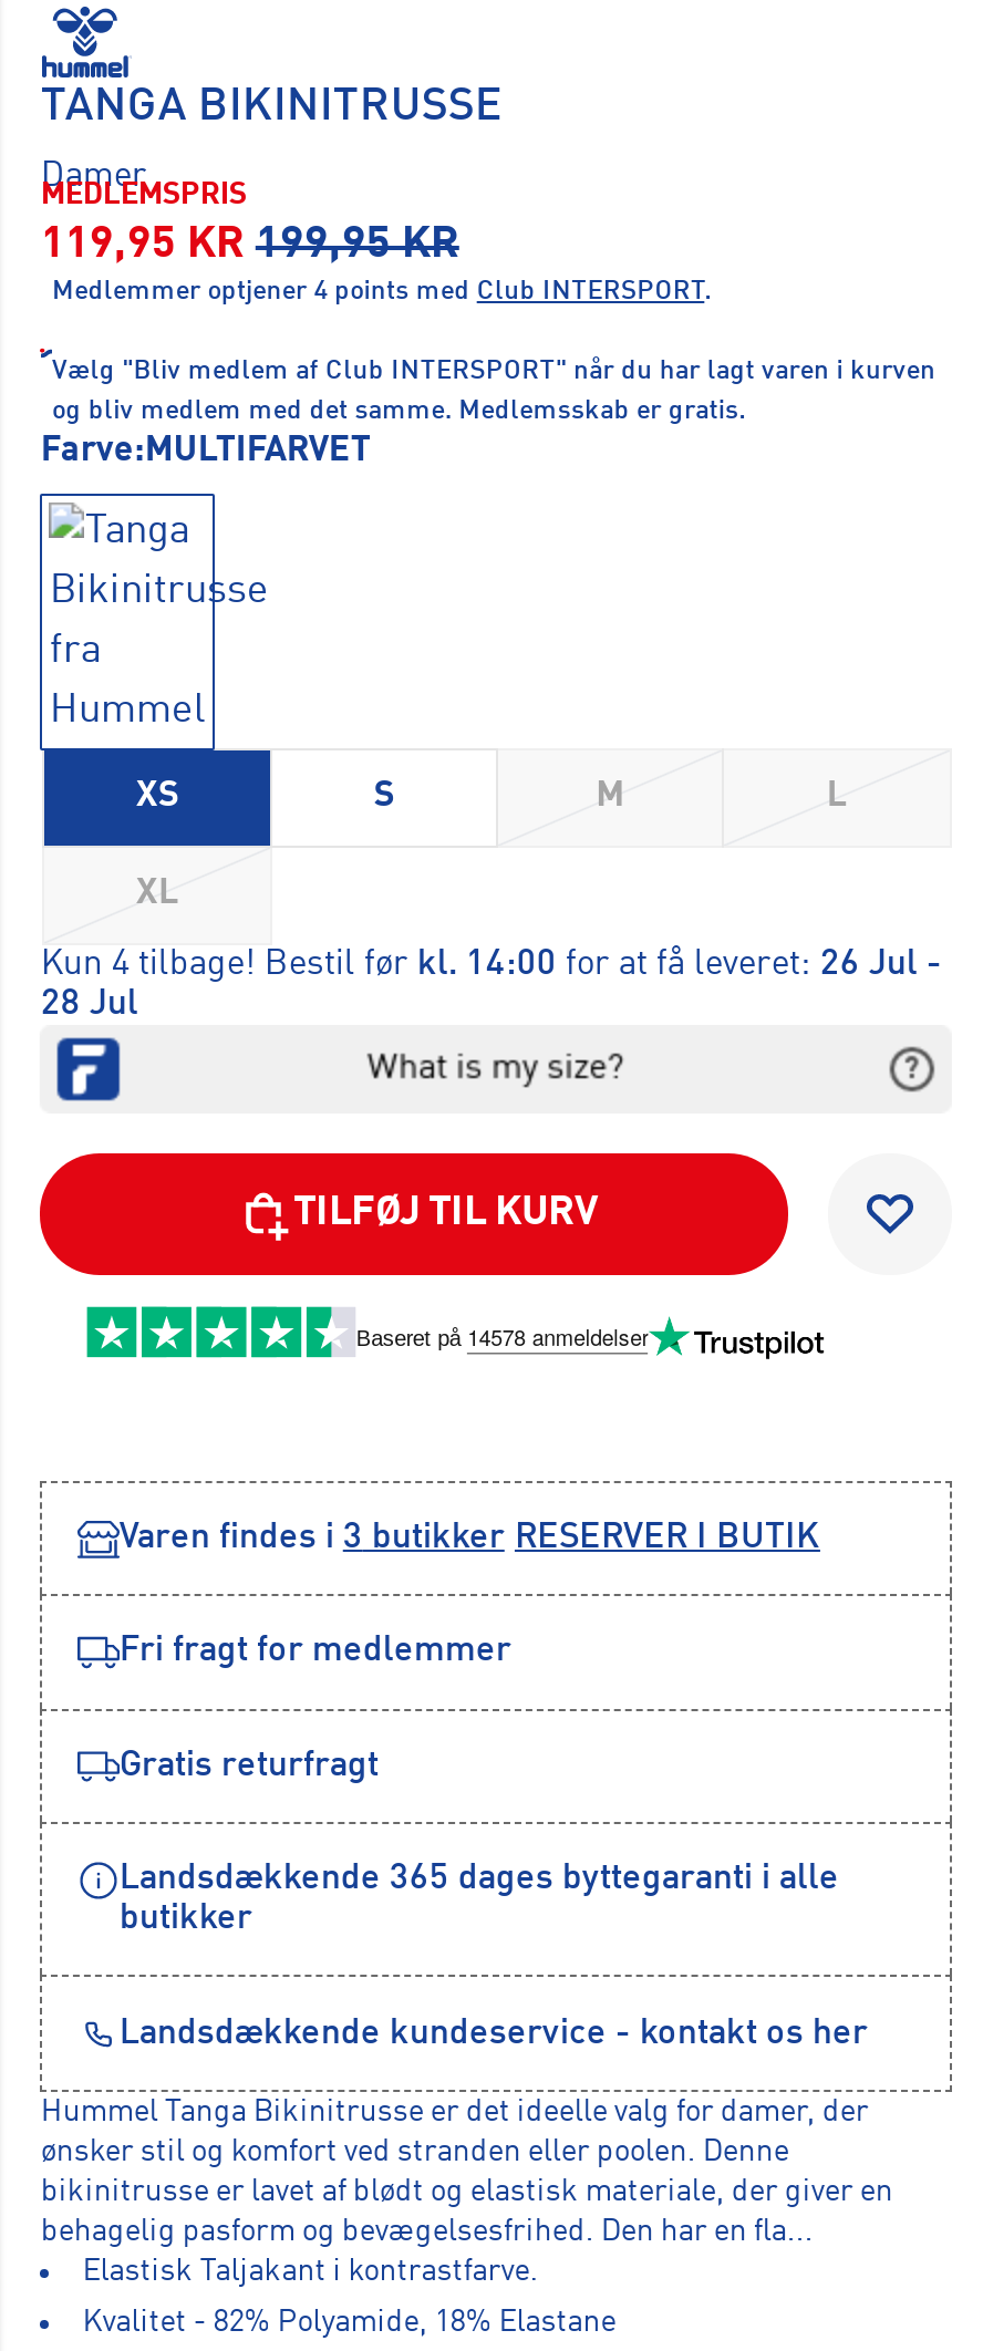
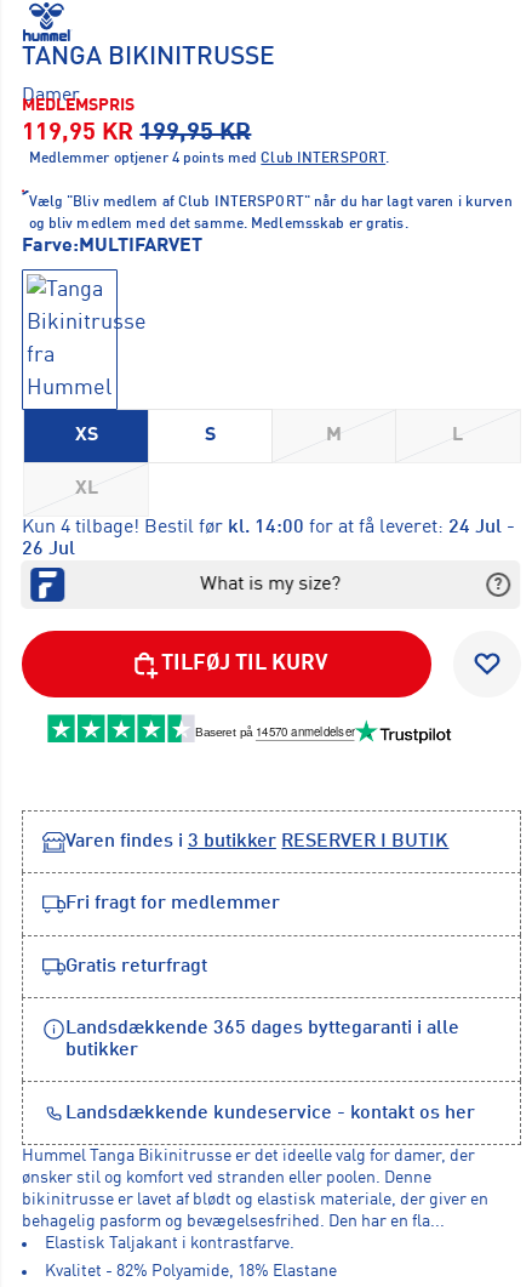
[41,947,942,982] Kun 4 tilbage! Bestil før kl. 14:00 for at få leveret: 26 Jul - -> [22,517,516,537] Kun 4 tilbage! Bestil før kl. 14:00 for at få leveret: 24 Jul -
[41,986,138,1022] 28 Jul -> [22,539,76,559] 26 Jul

